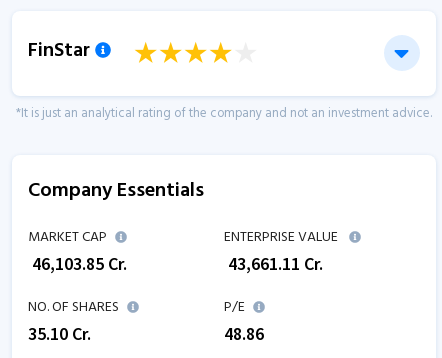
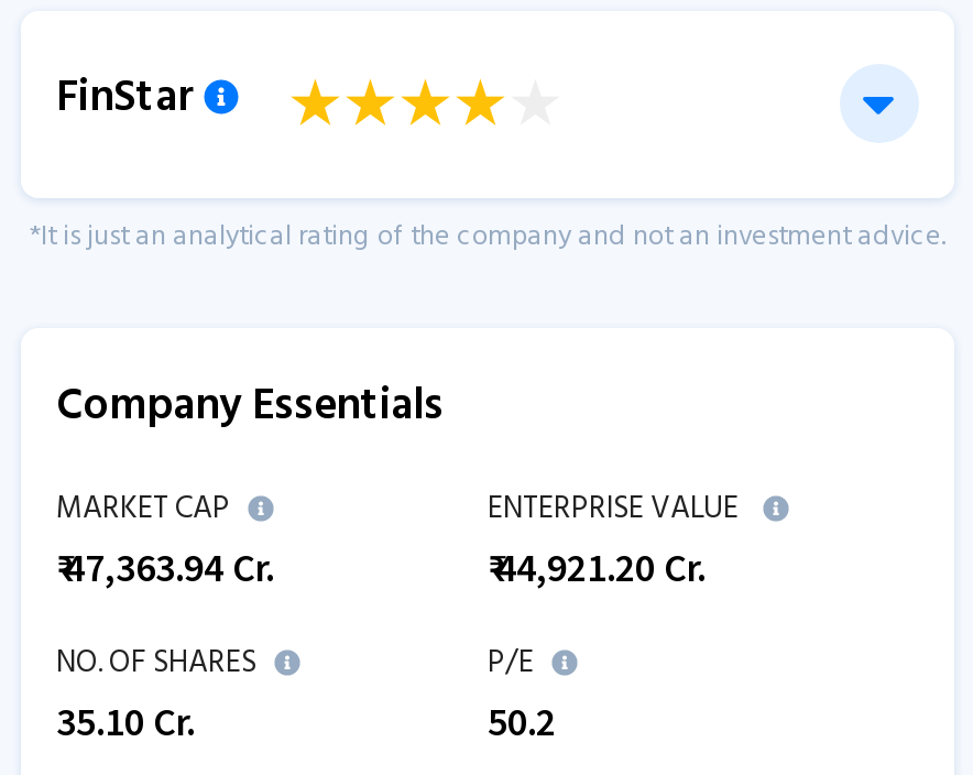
[28,252,127,275] ₹46,103.85 Cr. -> [56,542,274,592] ₹47,363.94 Cr.
[224,252,323,275] ₹43,661.11 Cr. -> [488,542,706,592] ₹44,921.20 Cr.
[224,322,264,345] 48.86 -> [488,696,556,746] 50.2

